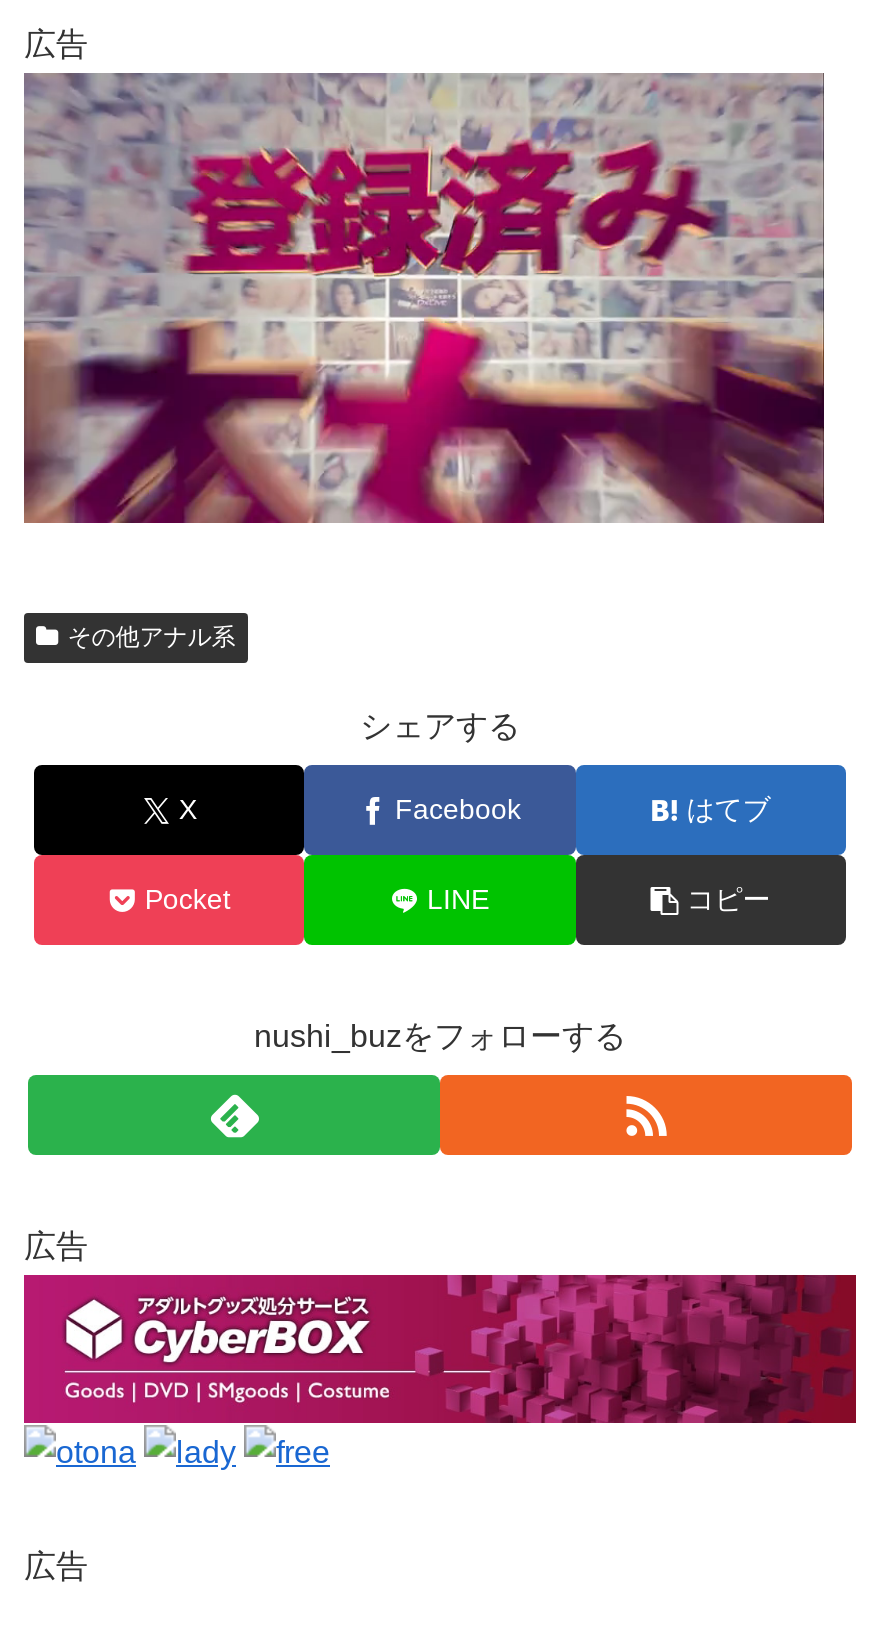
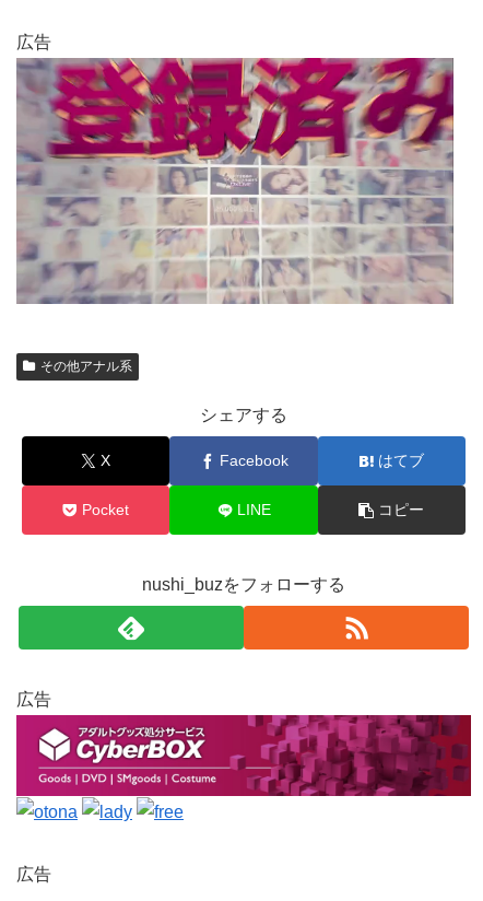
[24,73,824,525] [image] -> [16,57,453,305] [image]

